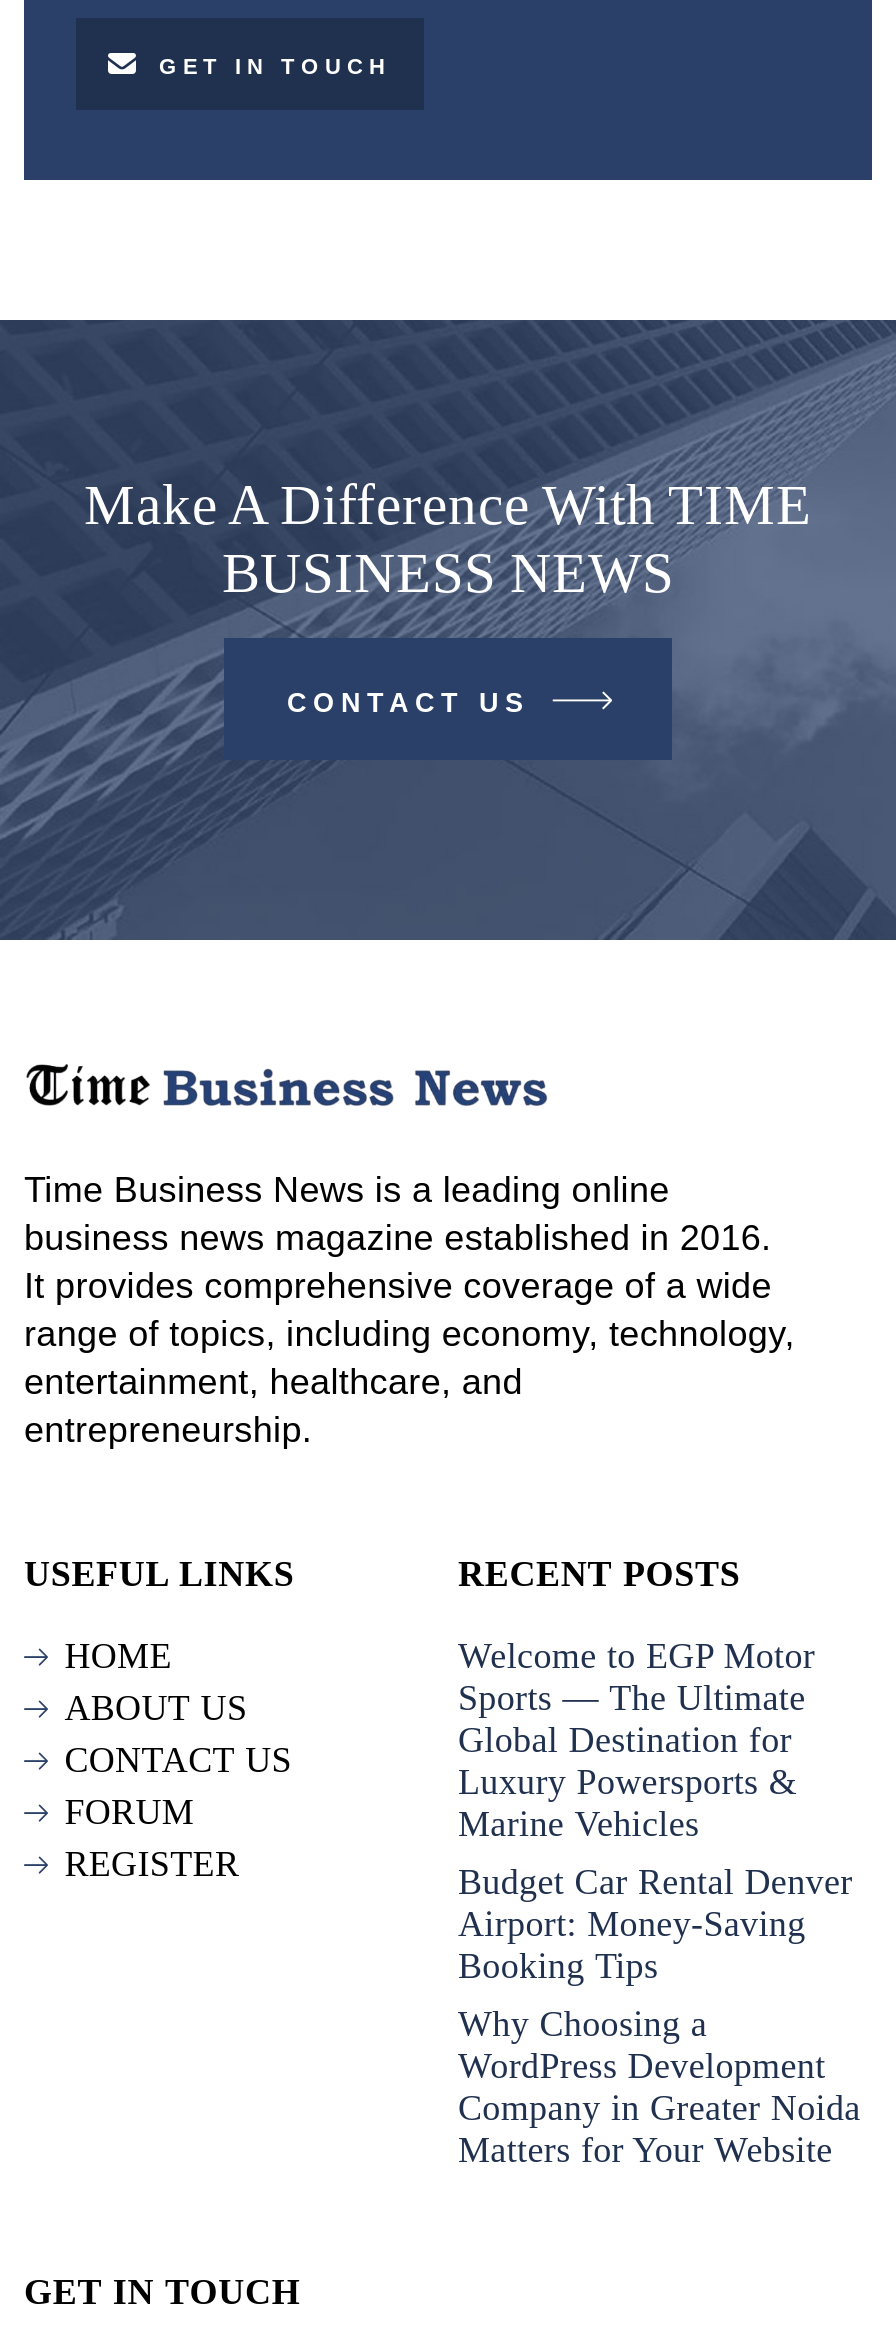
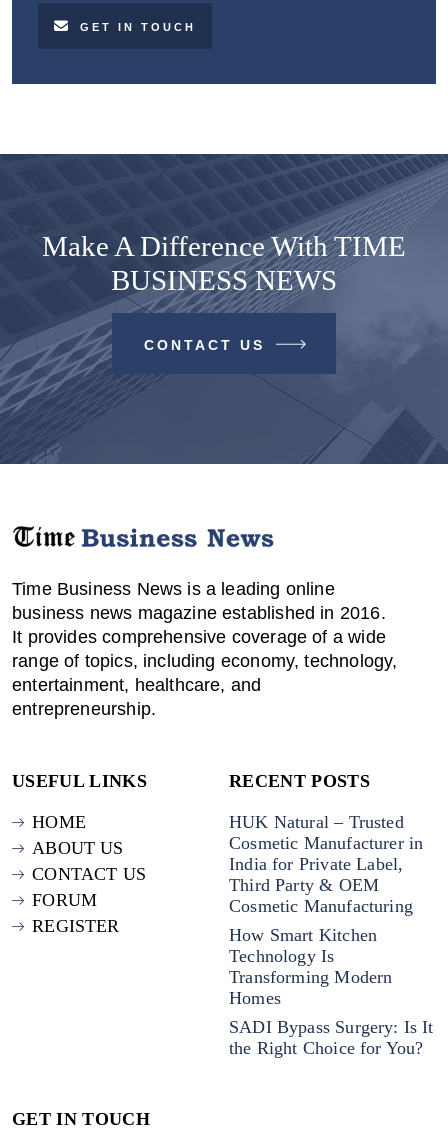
[458,1635,861,2169] Welcome to EGP Motor | Sports — The Ultimate | Global Destination for | Luxury Powersports & | Marine Vehicles | Budget Car Rental Denver | Airport: Money-Saving | Booking Tips | Why Choosing a | WordPress Development | Company in Greater Noida | Matters for Your Website -> [229,811,434,1057] HUK Natural – Trusted | Cosmetic Manufacturer in | India for Private Label, | Third Party & OEM | Cosmetic Manufacturing | How Smart Kitchen | Technology Is | Transforming Modern | Homes | SADI Bypass Surgery: Is It | the Right Choice for You?

